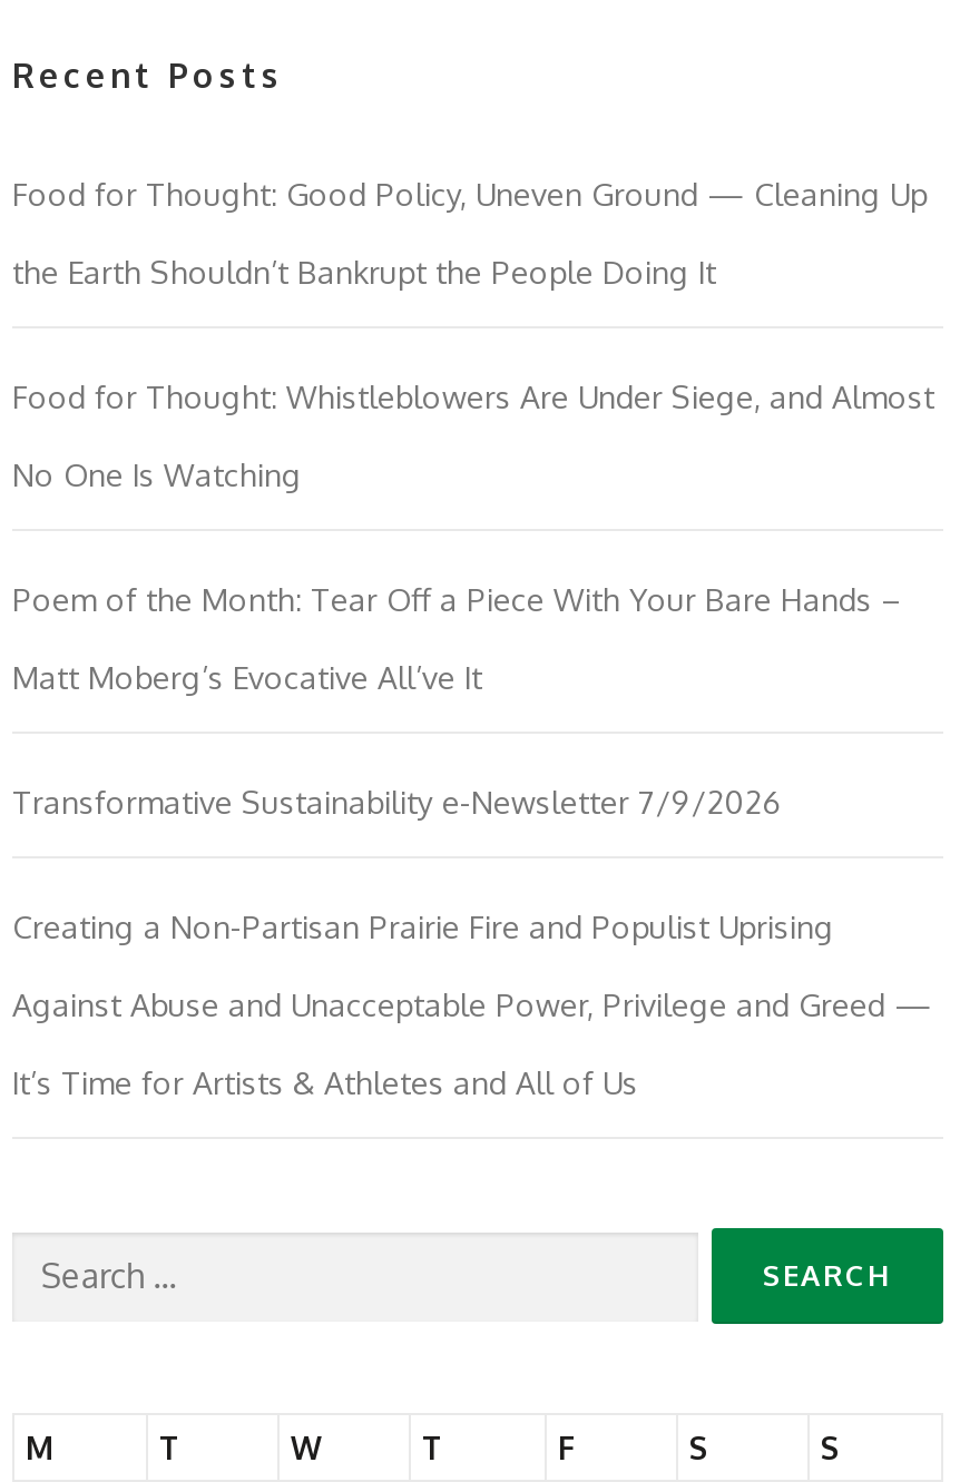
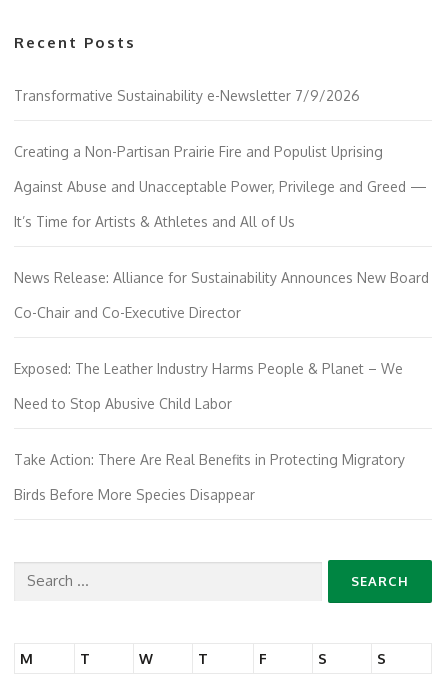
[12,175,934,697] Food for Thought: Good Policy, Uneven Ground — Cleaning Up | the Earth Shouldn’t Bankrupt the People Doing It | Food for Thought: Whistleblowers Are Under Siege, and Almost | No One Is Watching | Poem of the Month: Tear Off a Piece With Your Bare Hands – | Matt Moberg’s Evocative All’ve It -> none
moved [12,783,941,1102] -> [14,87,431,230]: Transformative Sustainability e-Newsletter 7/9/2026 | Creating a Non-Partisan Prairie Fire and Populist Uprising | Against Abuse and Unacceptable Power, Privilege and Greed — | It’s Time for Artists & Athletes and All of Us
none -> [14,269,429,503] News Release: Alliance for Sustainability Announces New Board | Co-Chair and Co-Executive Director | Exposed: The Leather Industry Harms People & Planet – We | Need to Stop Abusive Child Labor | Take Action: There Are Real Benefits in Protecting Migratory | Birds Before More Species Disappear

